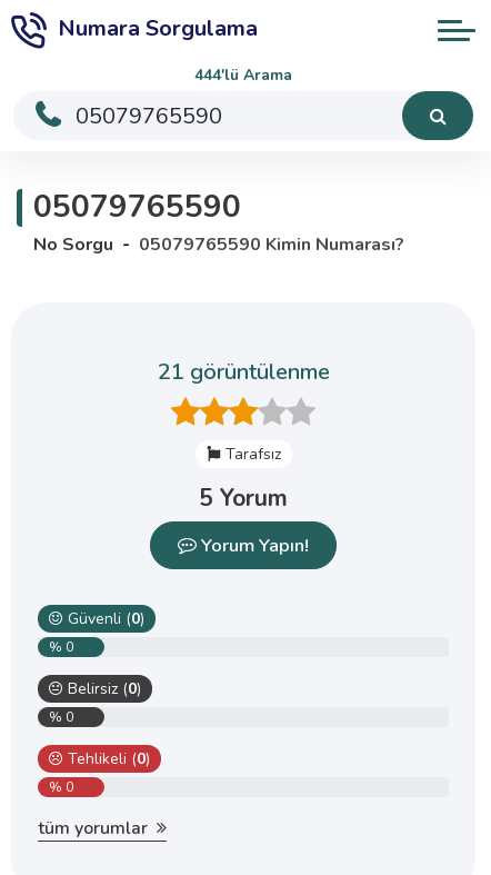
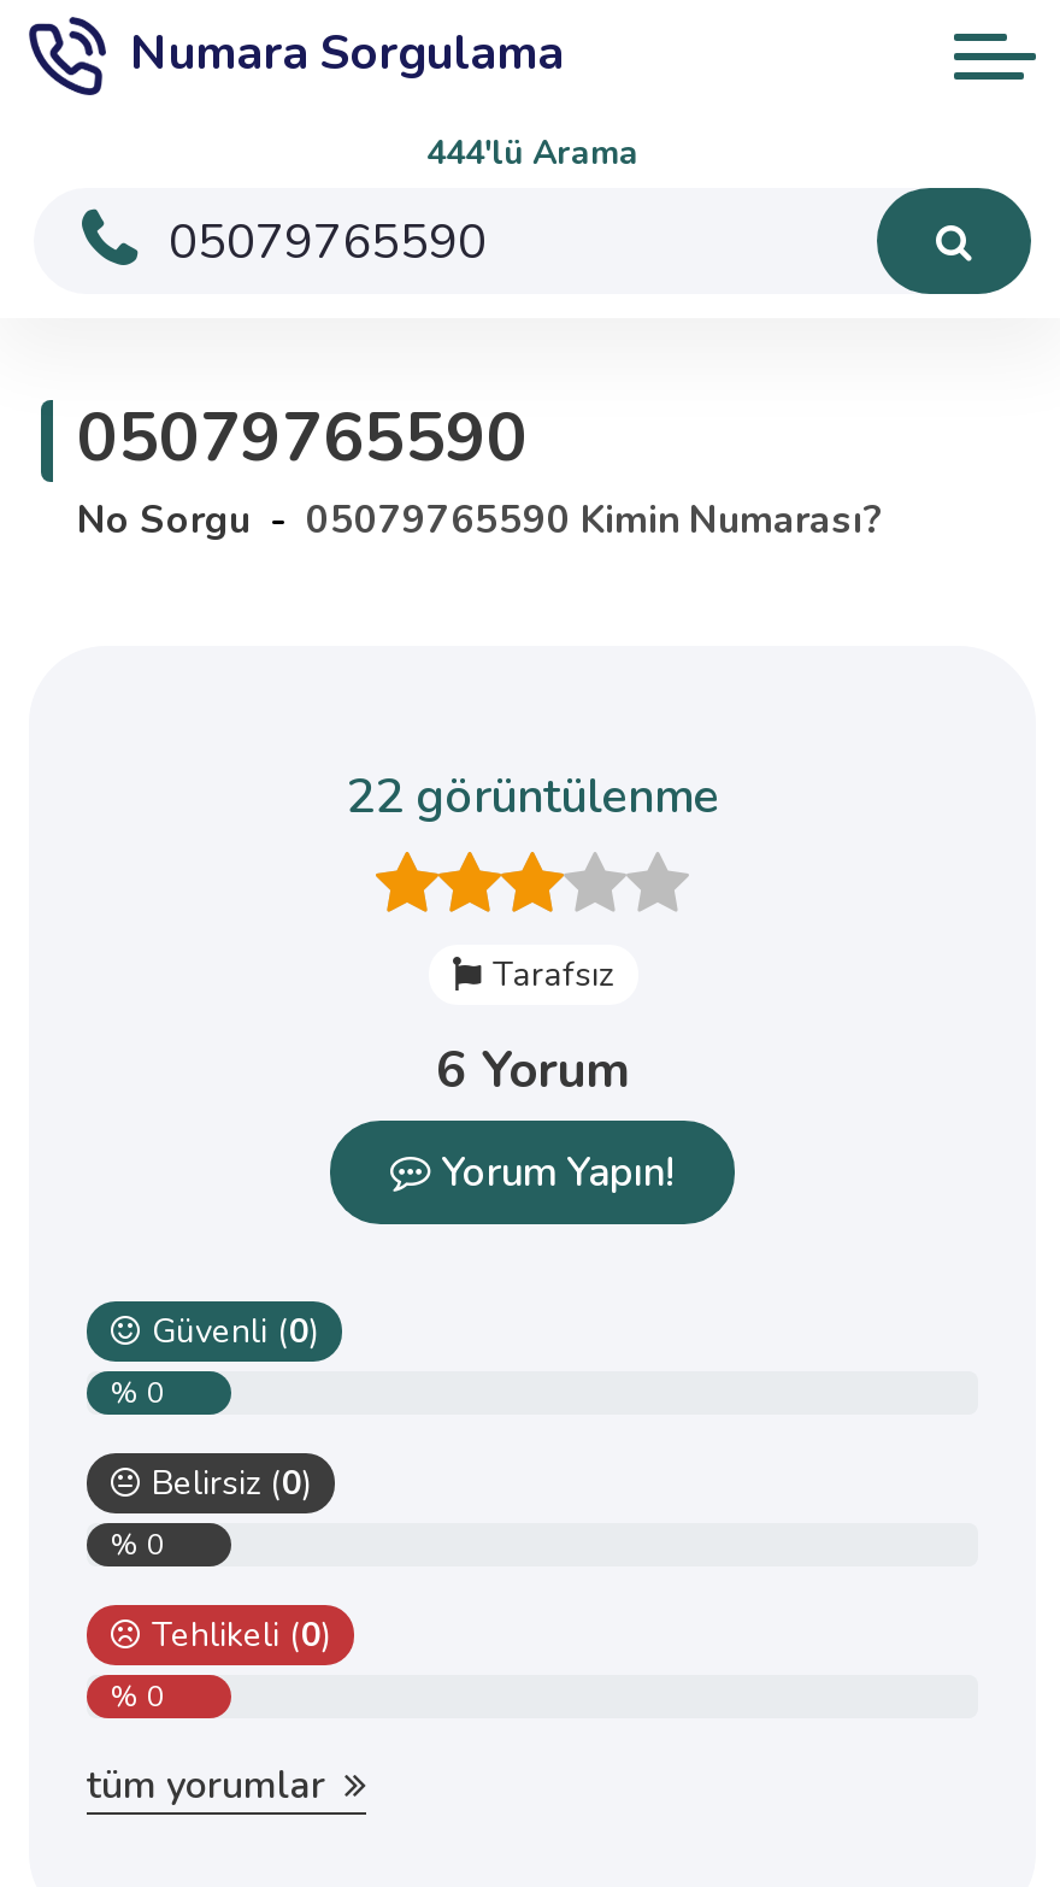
[157,357,329,387] 21 görüntülenme -> [346,764,719,829] 22 görüntülenme
[199,483,288,514] 5 Yorum -> [436,1036,629,1104] 6 Yorum

